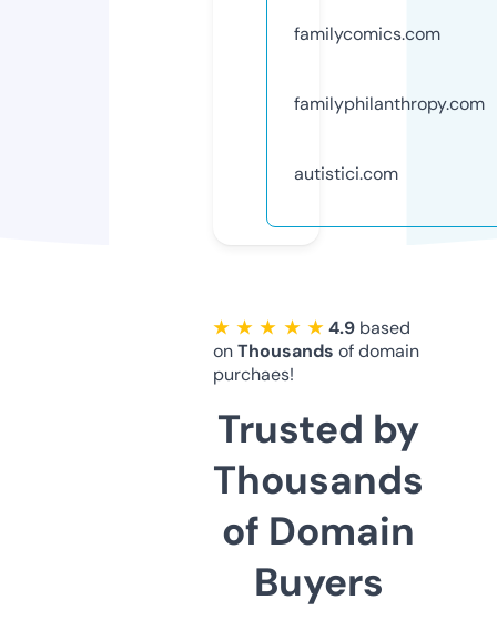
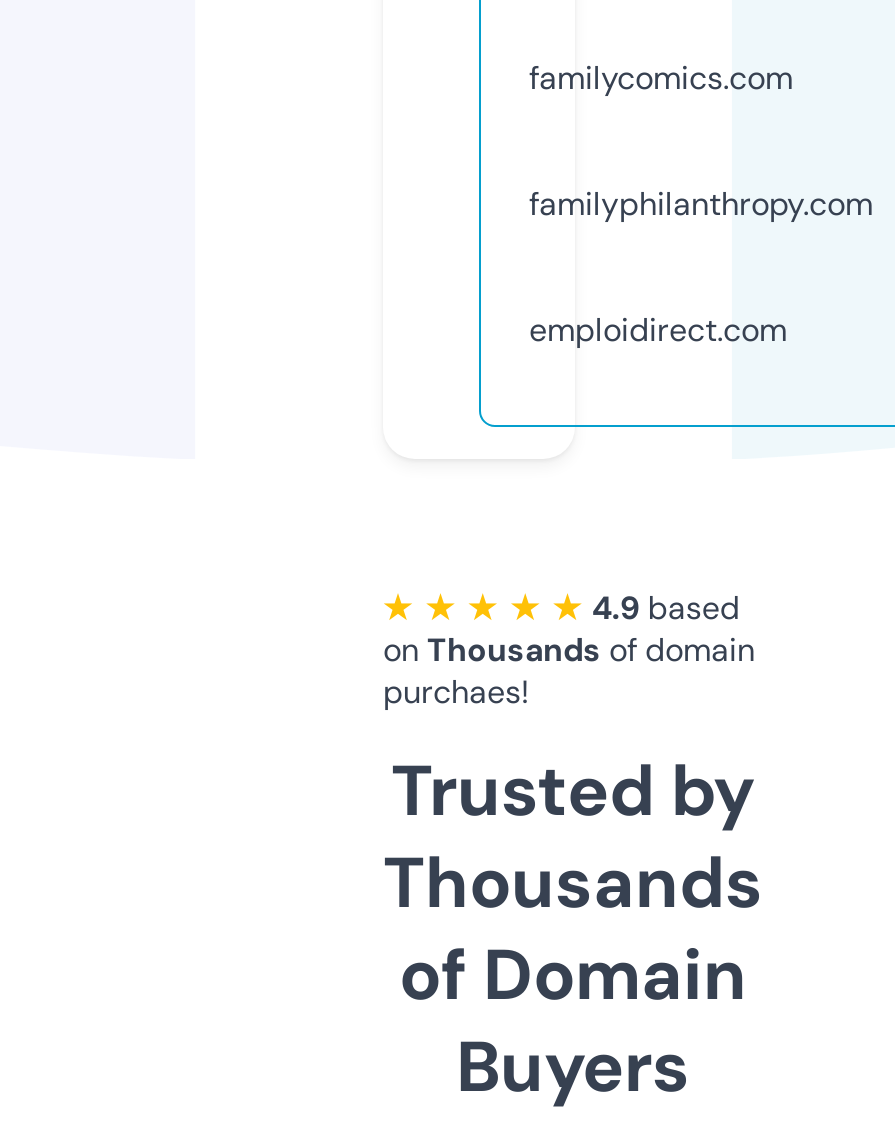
[294,162,398,185] autistici.com -> [529,309,787,351] emploidirect.com

